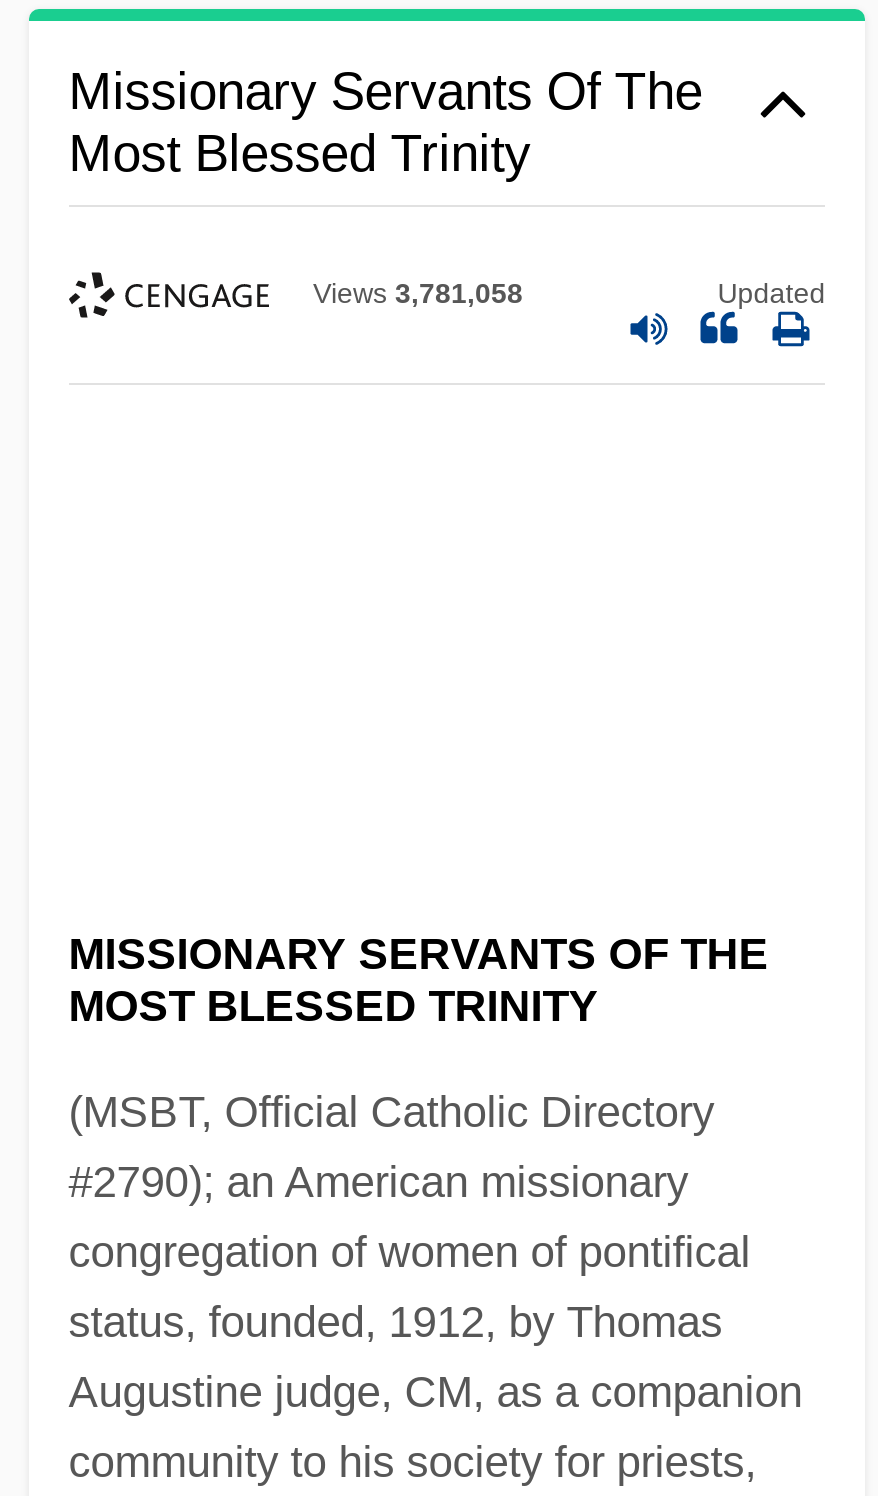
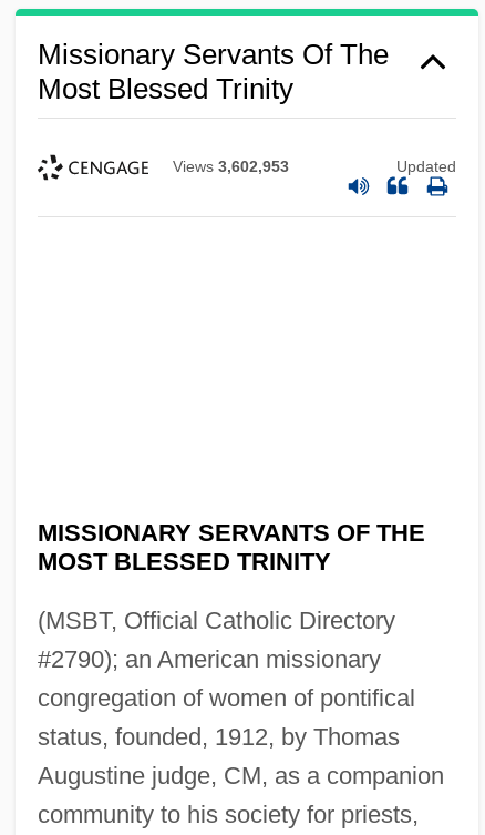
[313,278,523,310] Views 3,781,058 -> [173,158,289,176] Views 3,602,953

